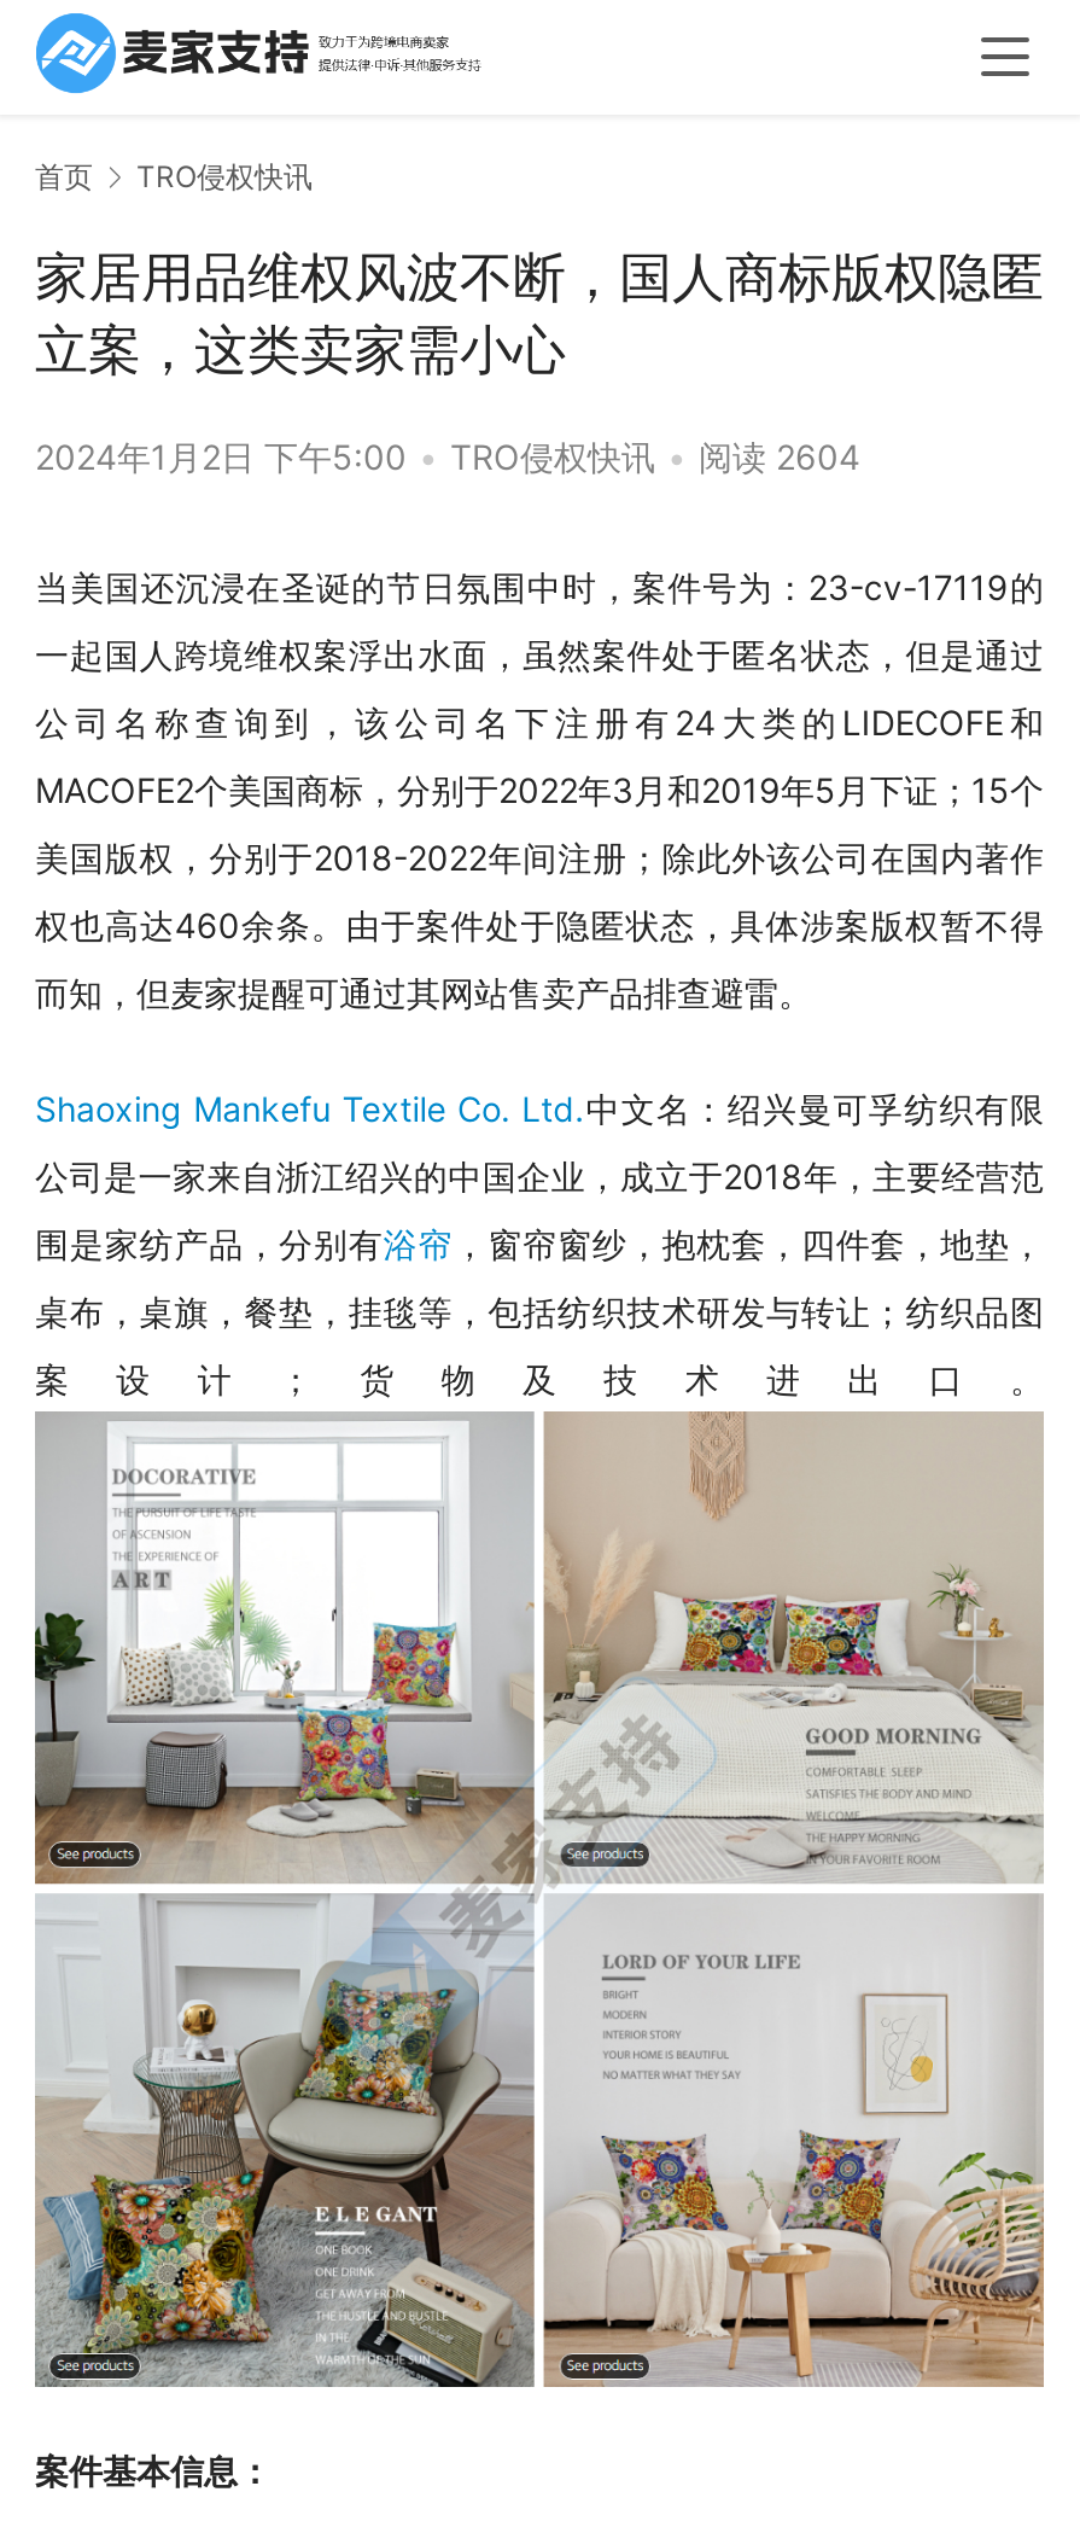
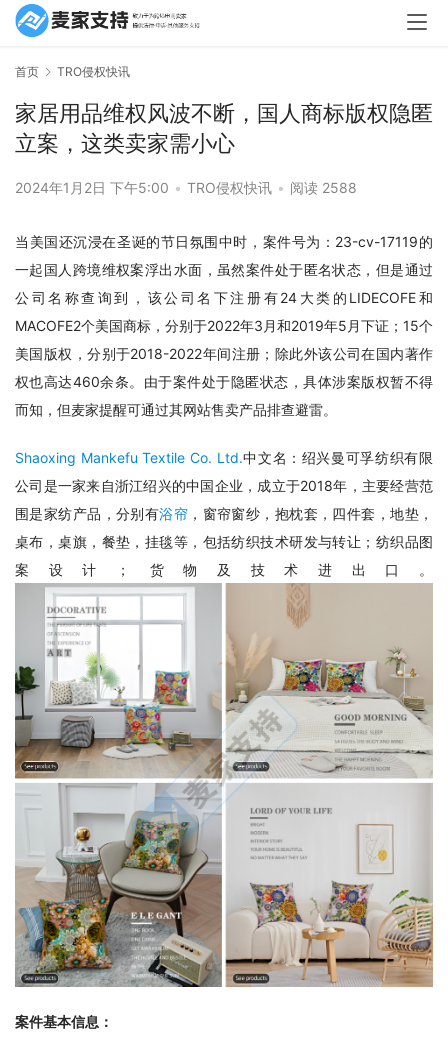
[35,436,860,477] 2024年1月2日 下午5:00 • TRO侵权快讯 • 阅读 2604 -> [15,179,357,196] 2024年1月2日 下午5:00 • TRO侵权快讯 • 阅读 2588

